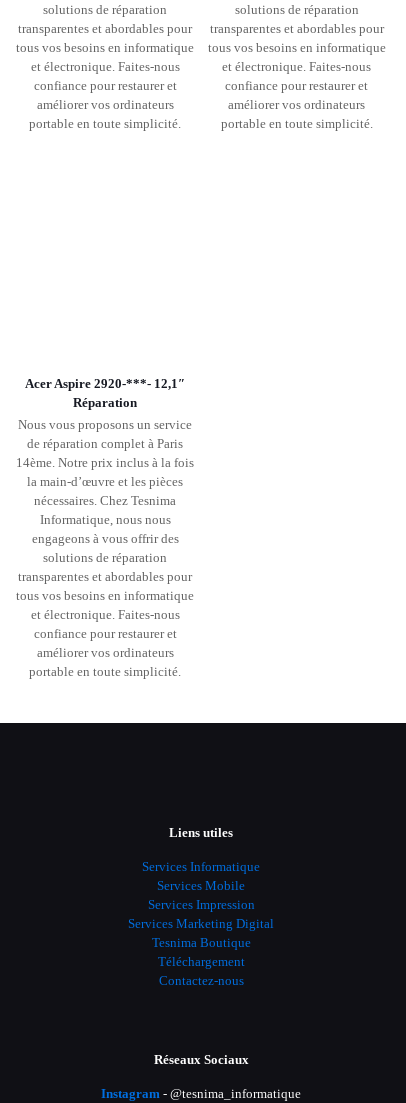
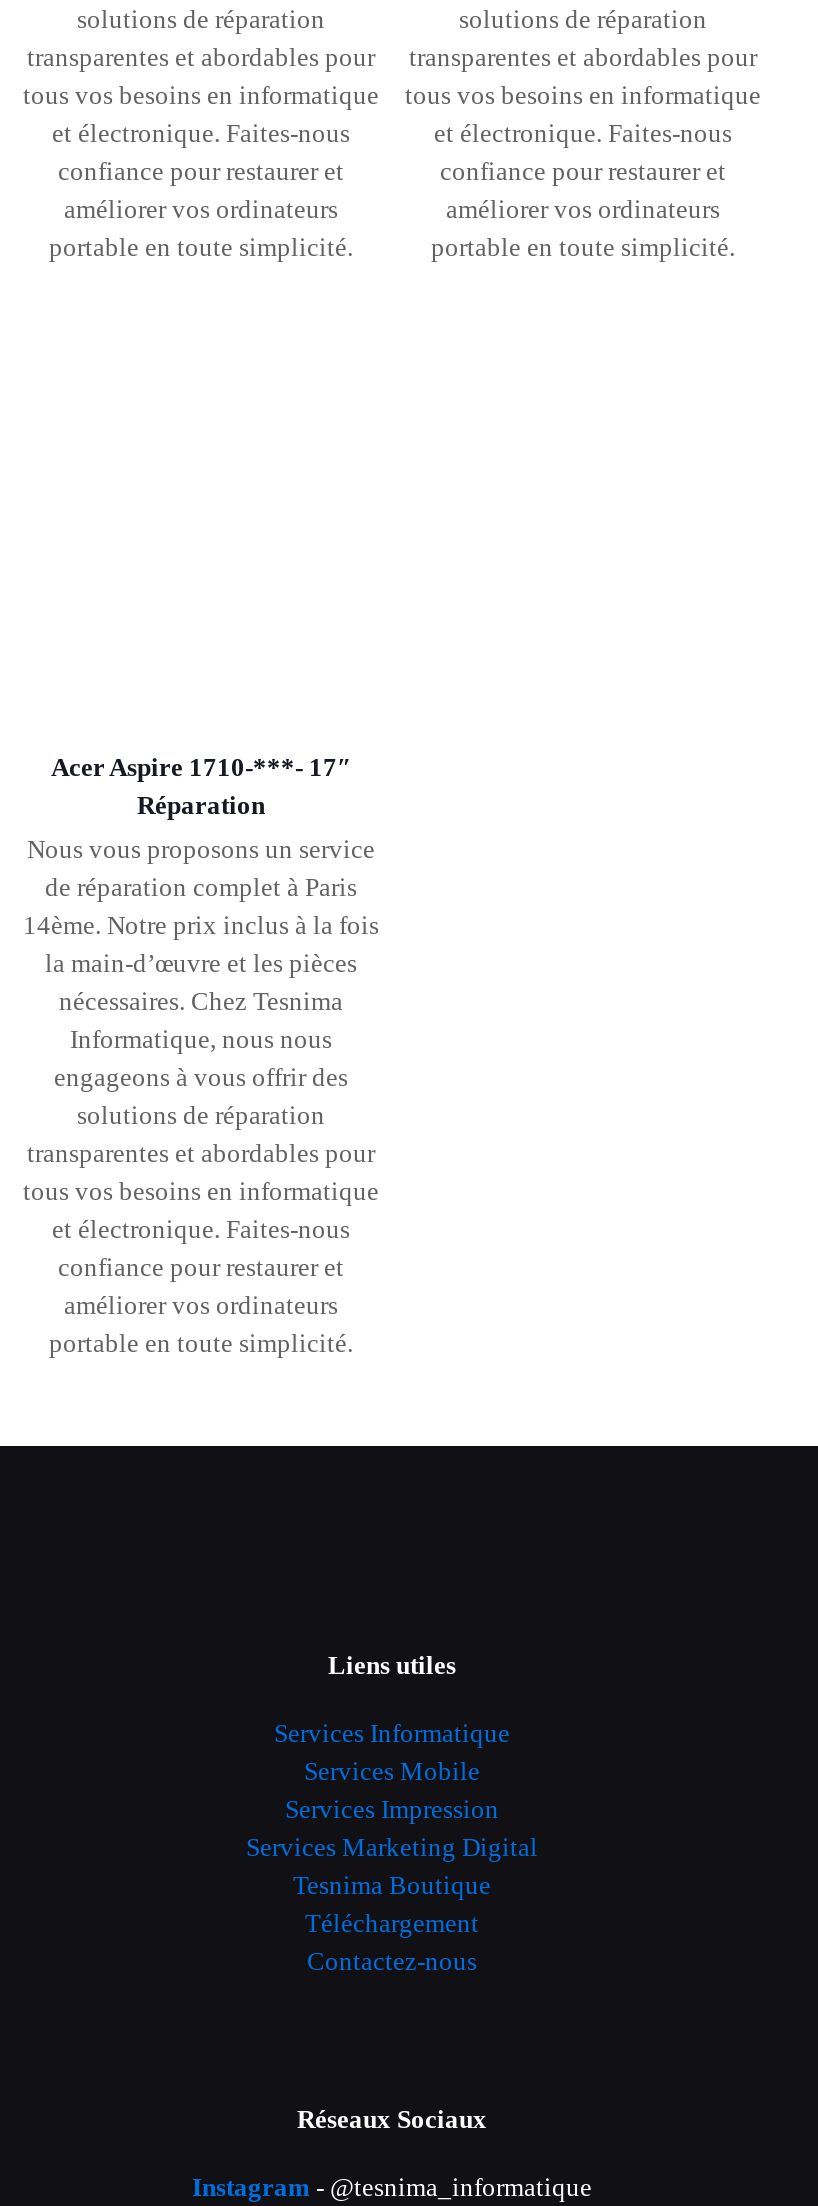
[25,376,185,391] Acer Aspire 2920-***- 12,1″ -> [51,751,351,781] Acer Aspire 1710-***- 17″

